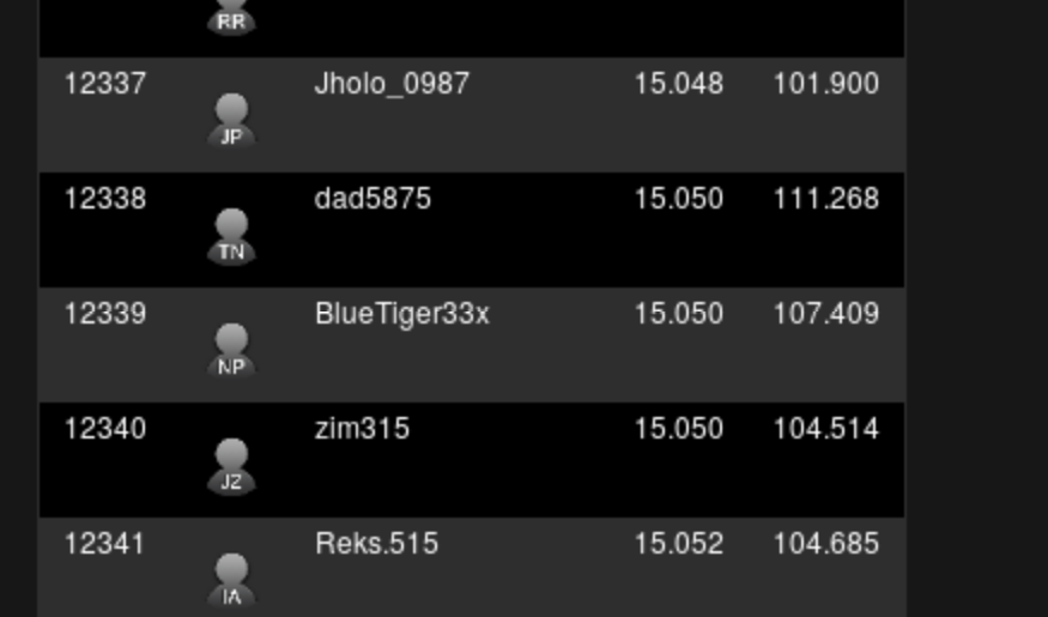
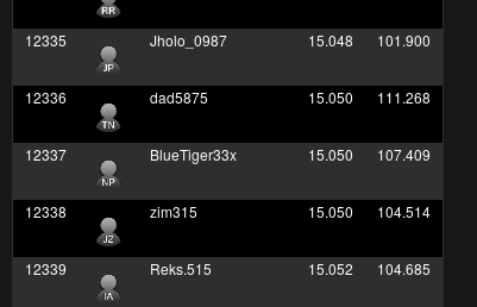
[63,60,147,101] 12337 -> [25,30,67,50] 12335
[63,175,147,216] 12338 -> [25,87,67,107] 12336
[63,290,147,331] 12339 -> [25,144,67,164] 12337
[63,405,147,446] 12340 -> [25,201,67,221] 12338
[63,520,147,561] 12341 -> [25,258,67,278] 12339

